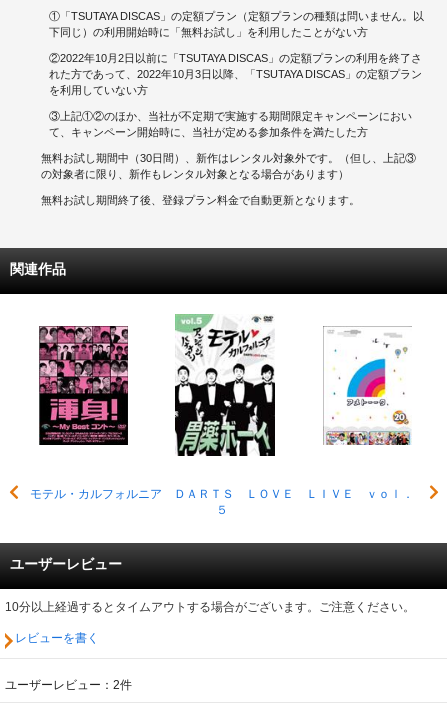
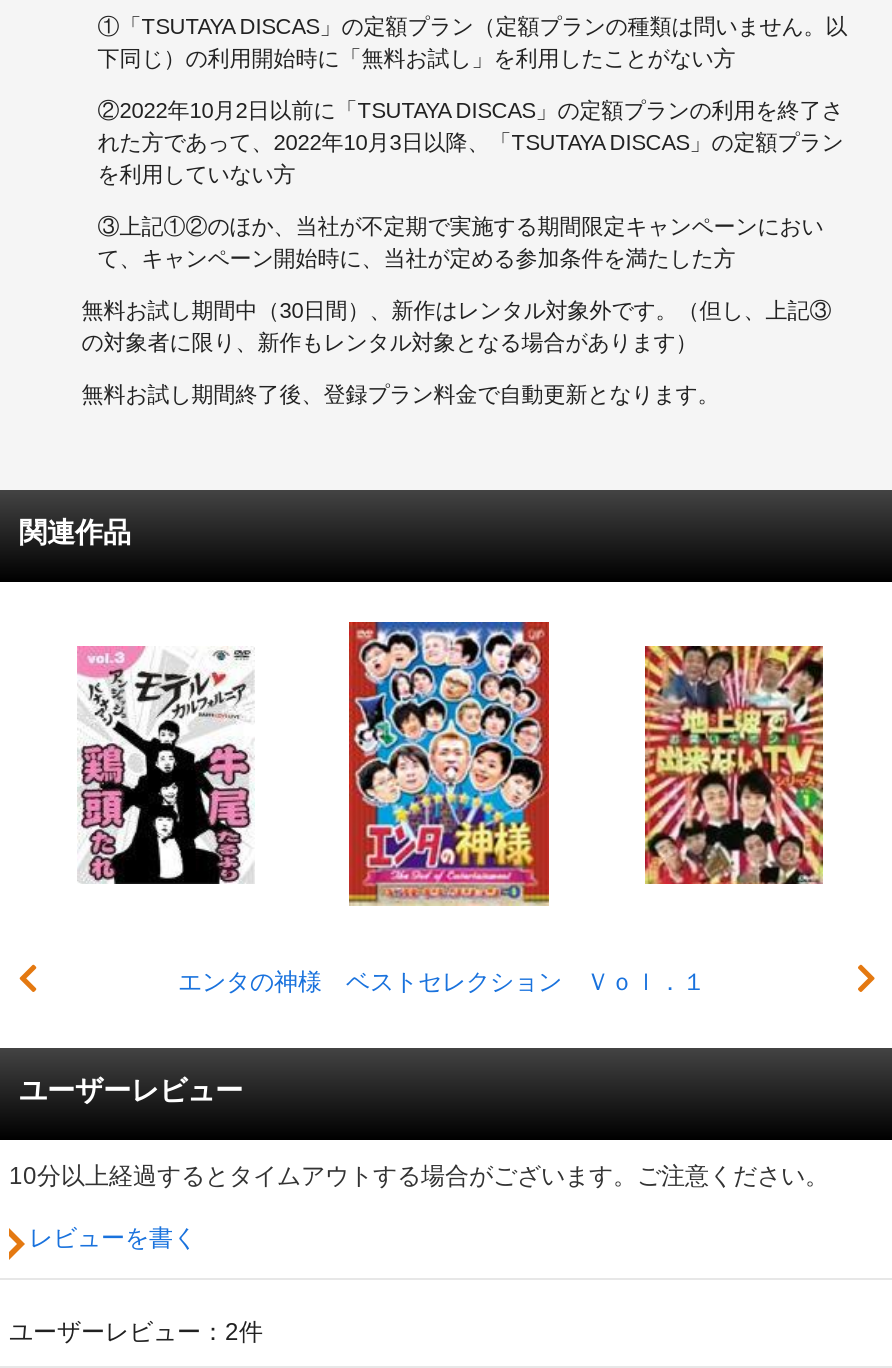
[29,313,413,517] [image] | モテル・カルフォルニア ＤＡＲＴＳ ＬＯＶＥ ＬＩＶＥ ｖｏｌ． | ５ -> [178,620,706,995] [image] | エンタの神様 ベストセレクション Ｖｏｌ．１
[38,325,129,446] [image] -> [77,646,255,884] [image]
[323,327,412,445] [image] -> [643,644,825,886] [image]

